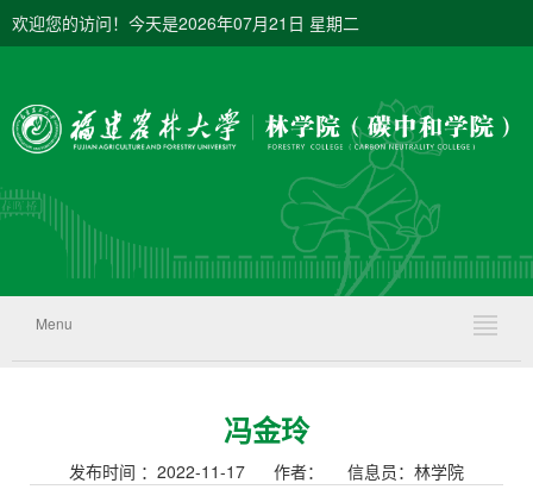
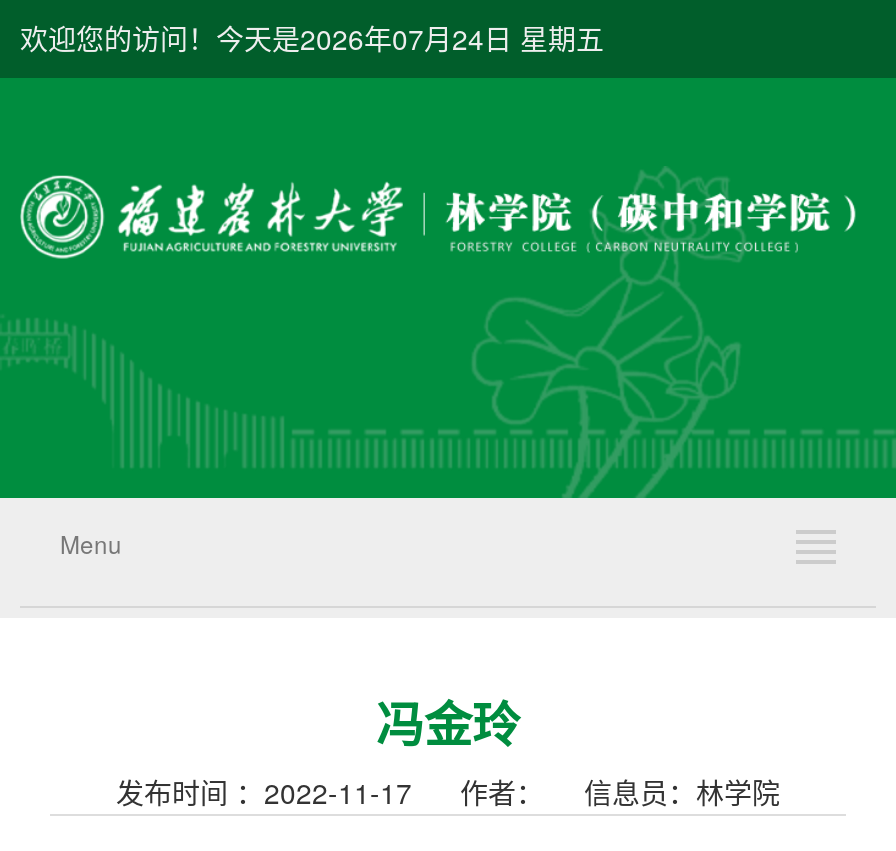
[12,11,359,34] 欢迎您的访问！今天是2026年07月21日 星期二 -> [20,18,604,58] 欢迎您的访问！今天是2026年07月24日 星期五

